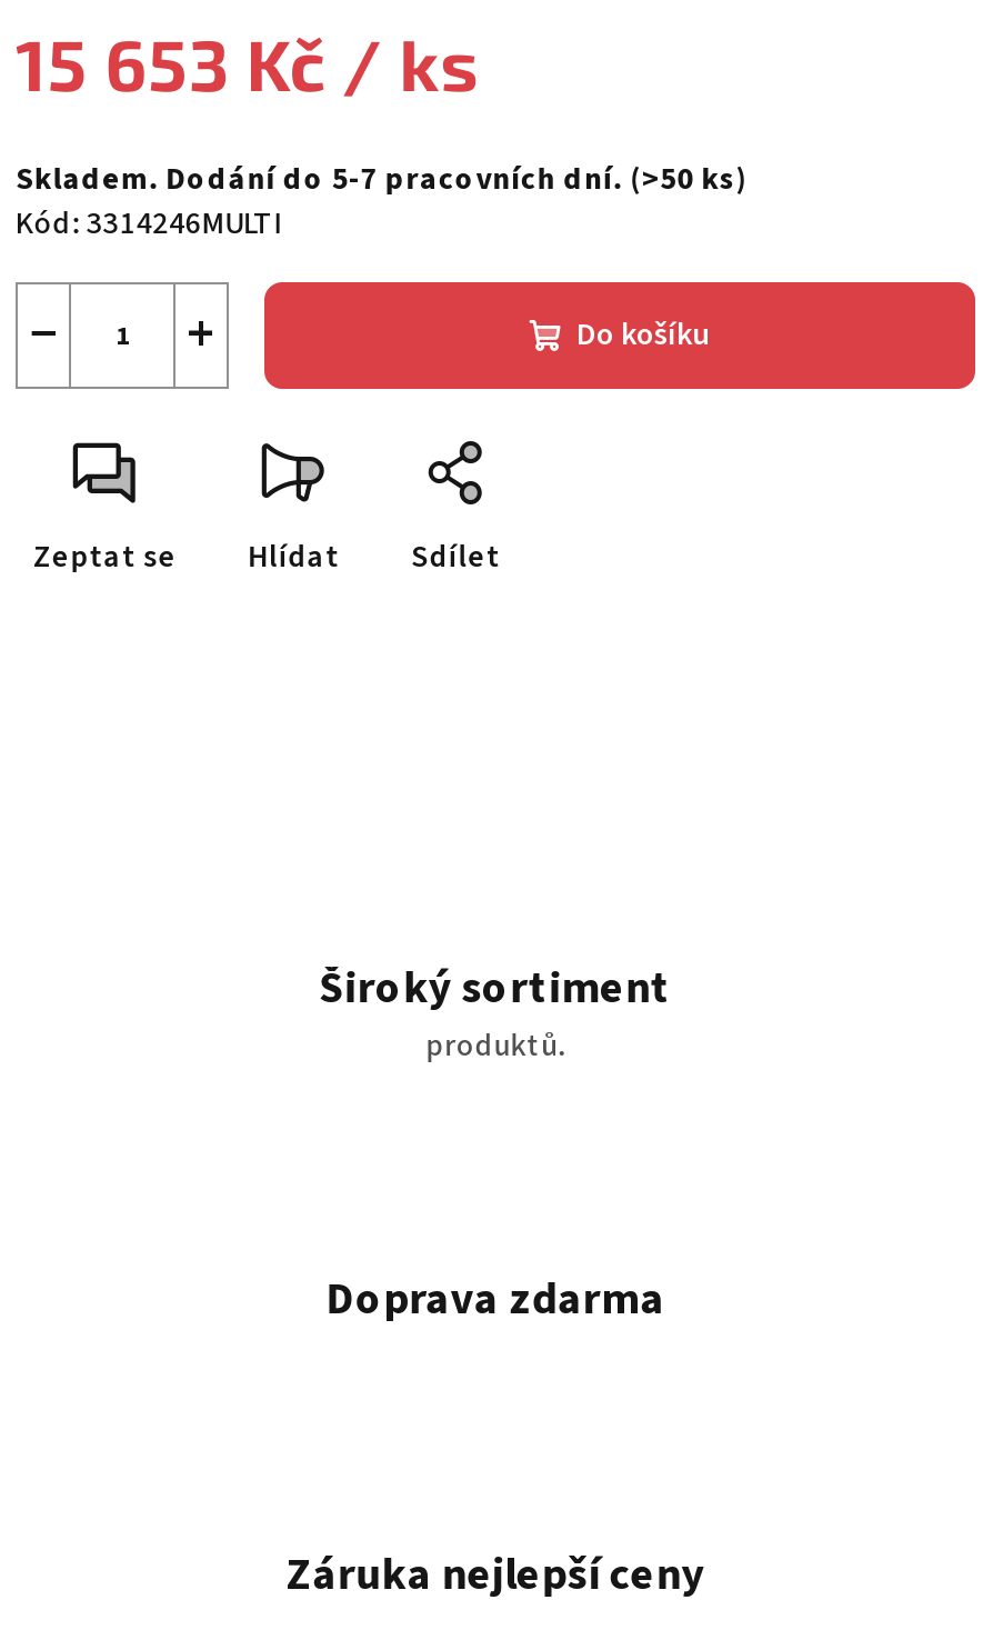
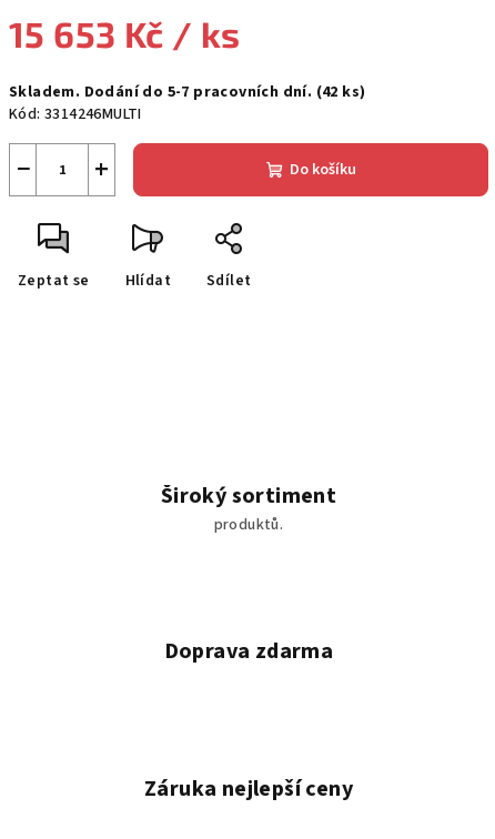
[16,158,748,202] Skladem. Dodání do 5-7 pracovních dní. (>50 ks) -> [9,81,366,103] Skladem. Dodání do 5-7 pracovních dní. (42 ks)

